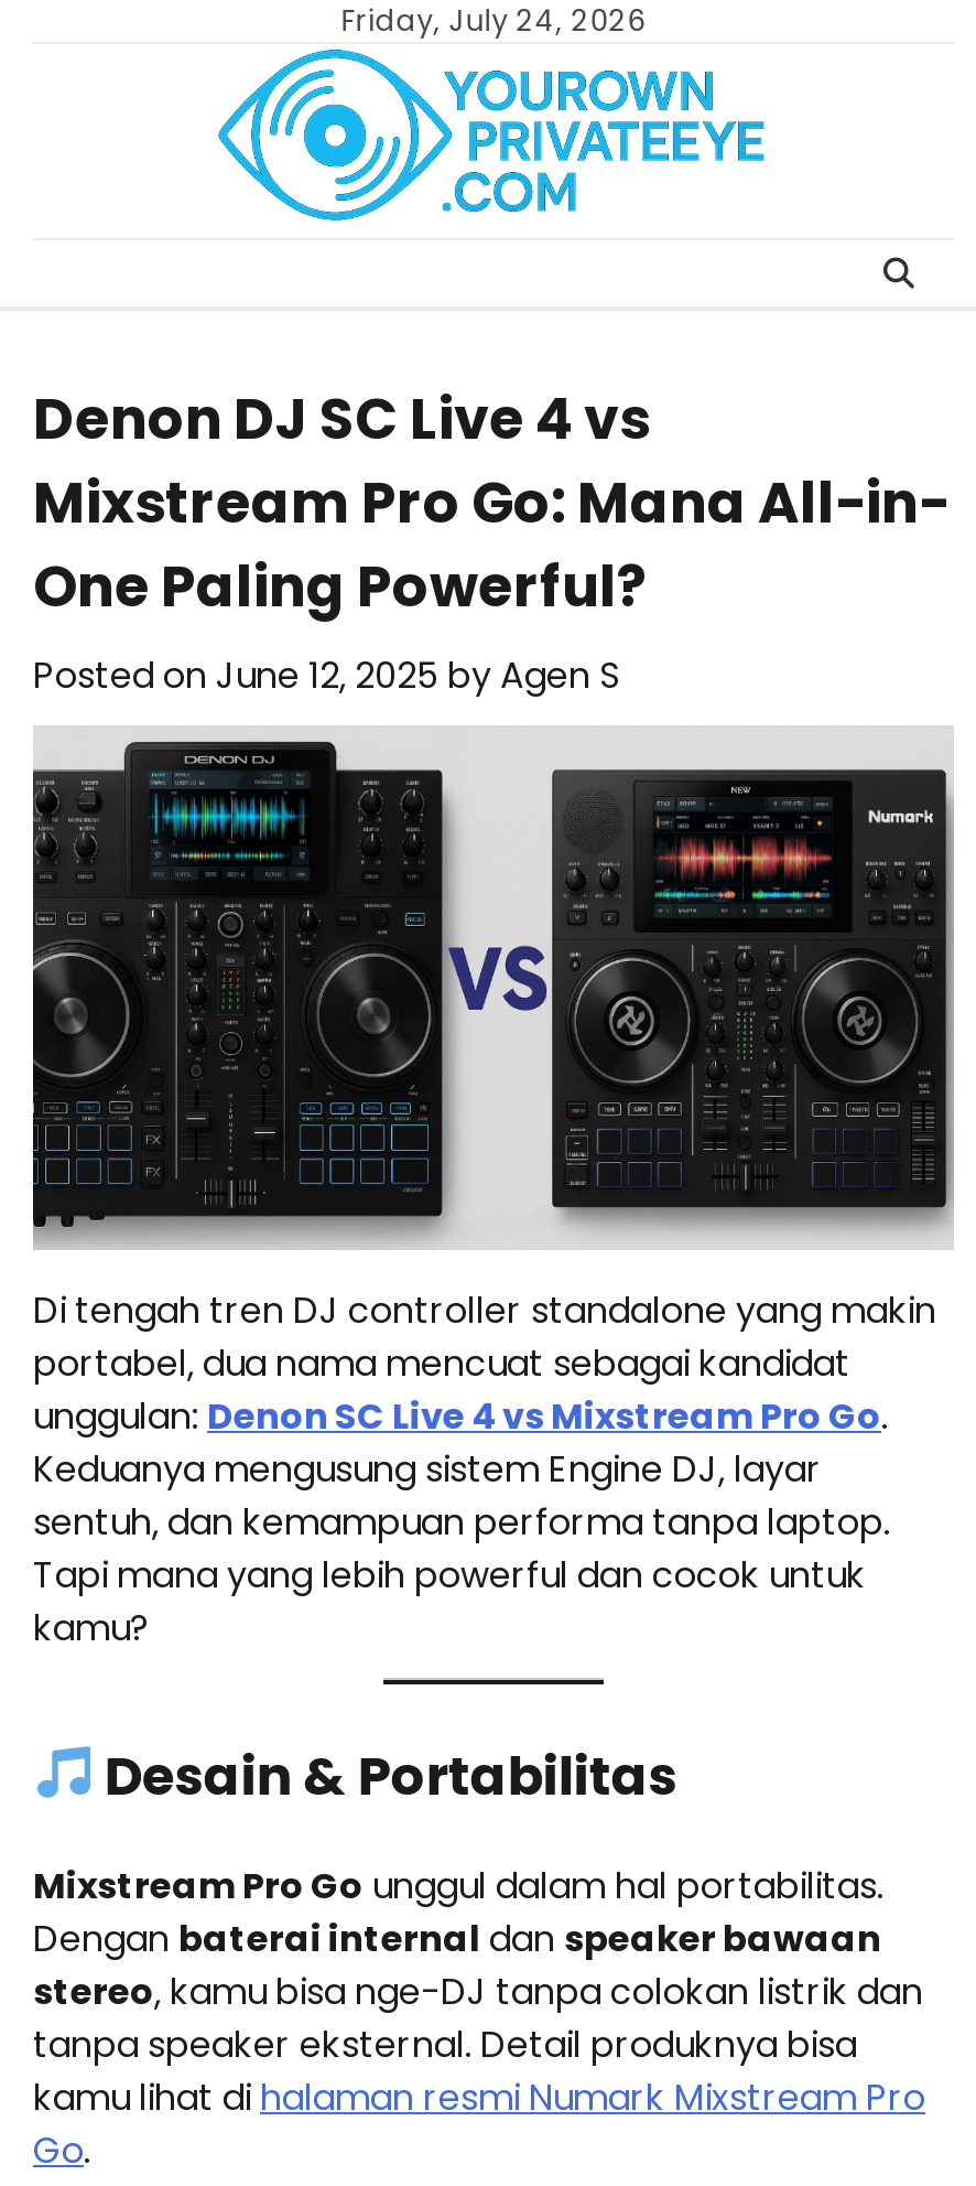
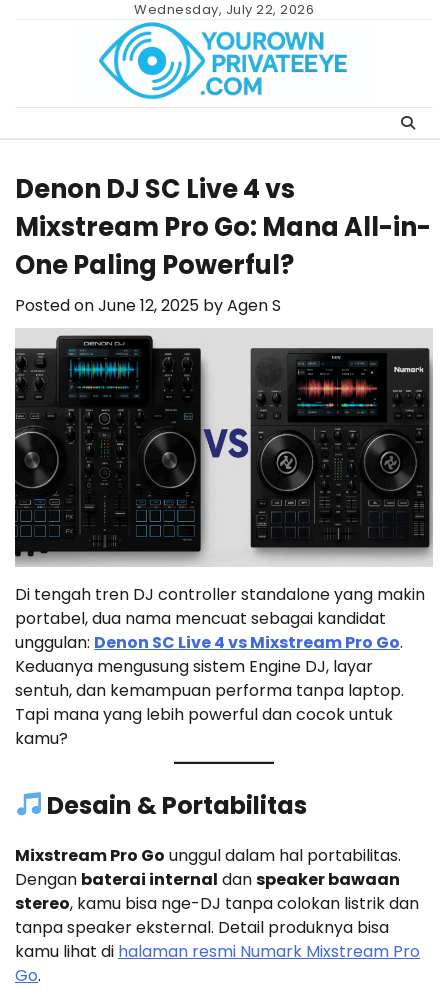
[341,0,646,42] Friday, July 24, 2026 -> [134,0,314,19] Wednesday, July 22, 2026

